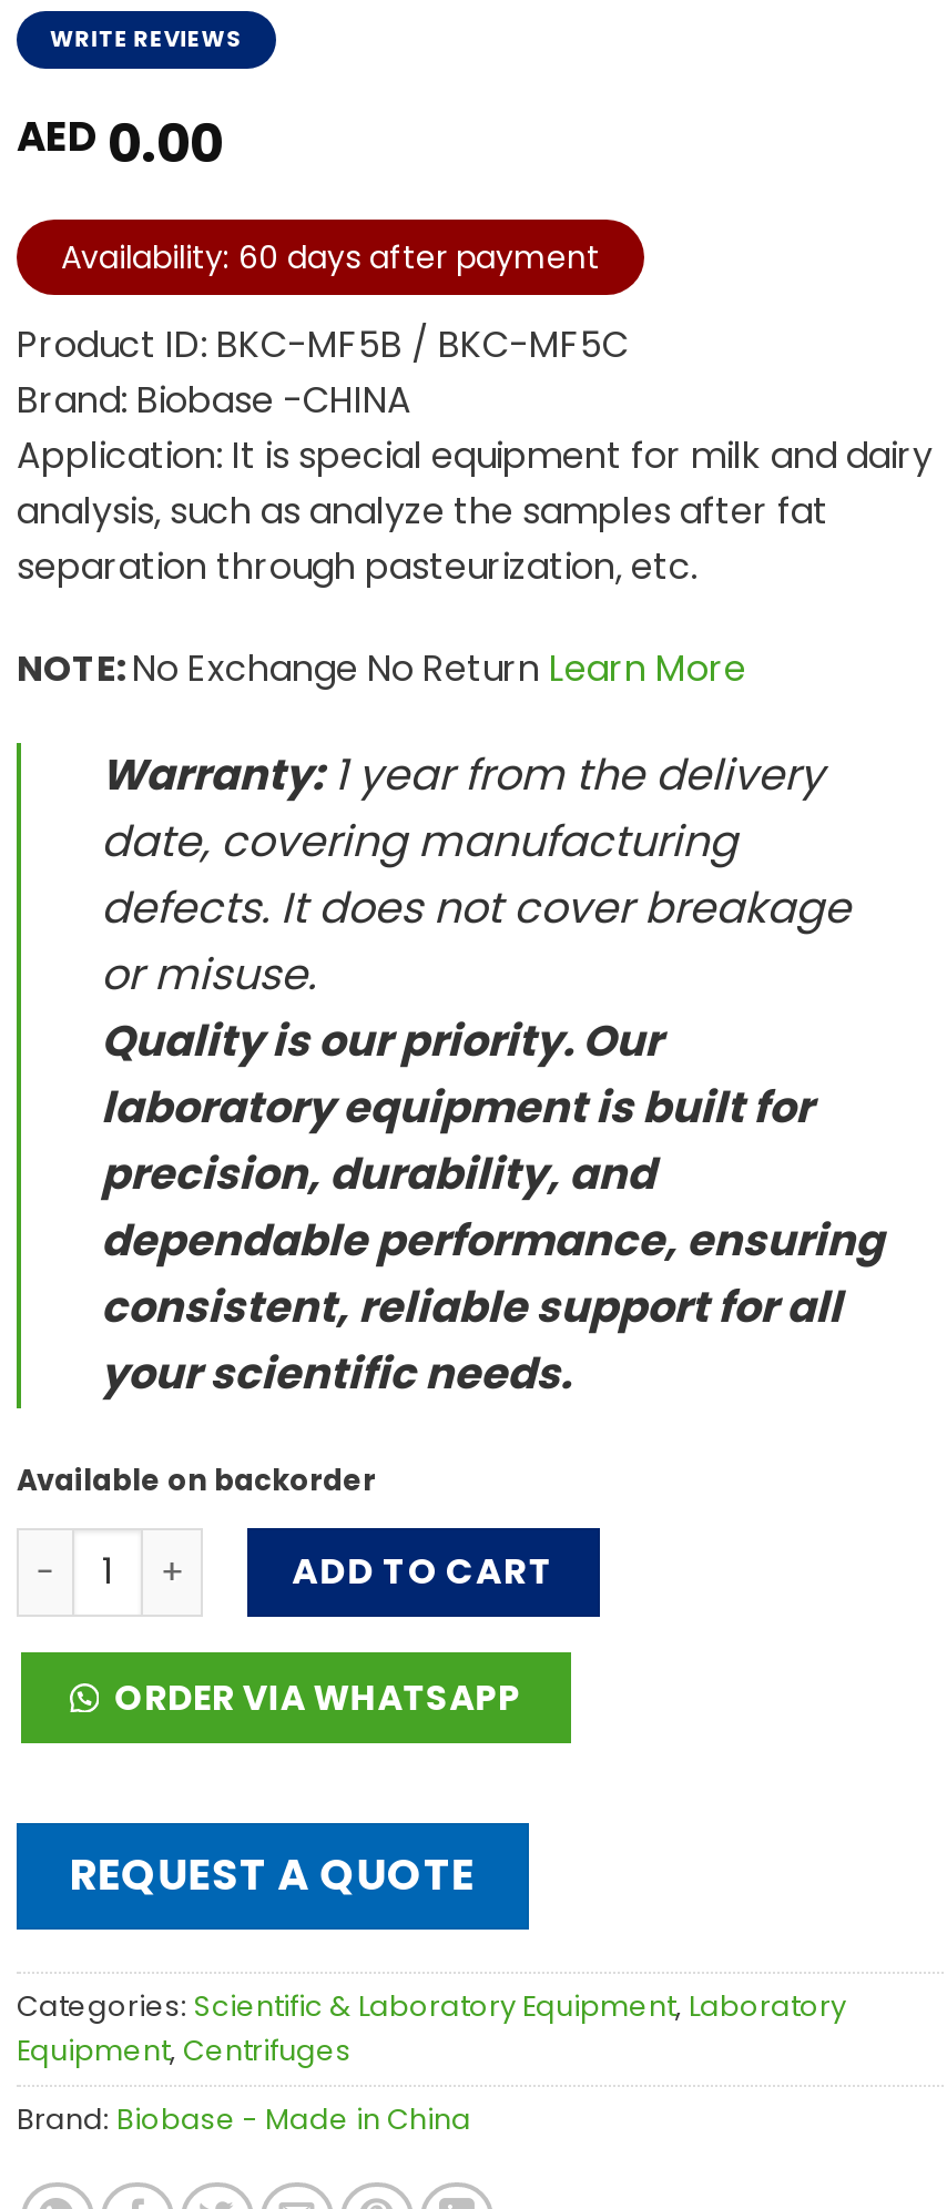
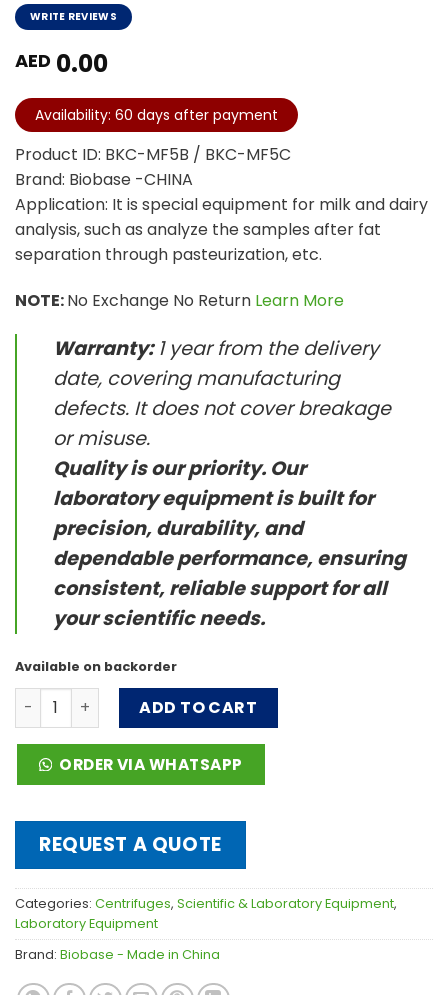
[17,1988,846,2070] Categories: Scientific & Laboratory Equipment, Laboratory | Equipment, Centrifuges -> [15,895,397,932] Categories: Centrifuges, Scientific & Laboratory Equipment, | Laboratory Equipment

